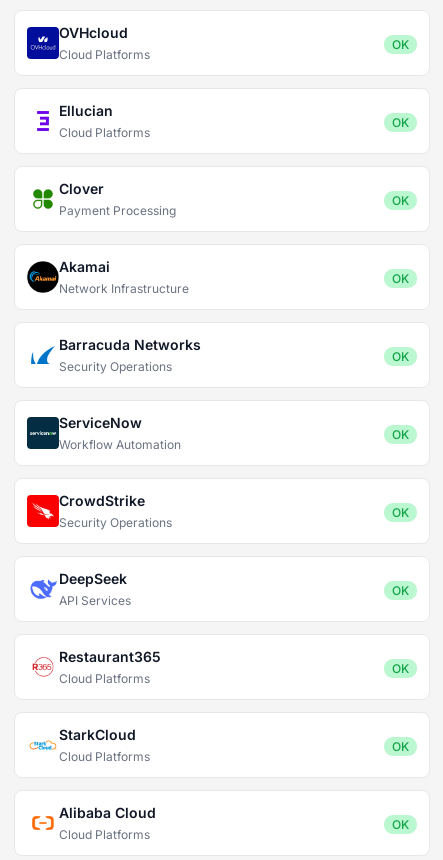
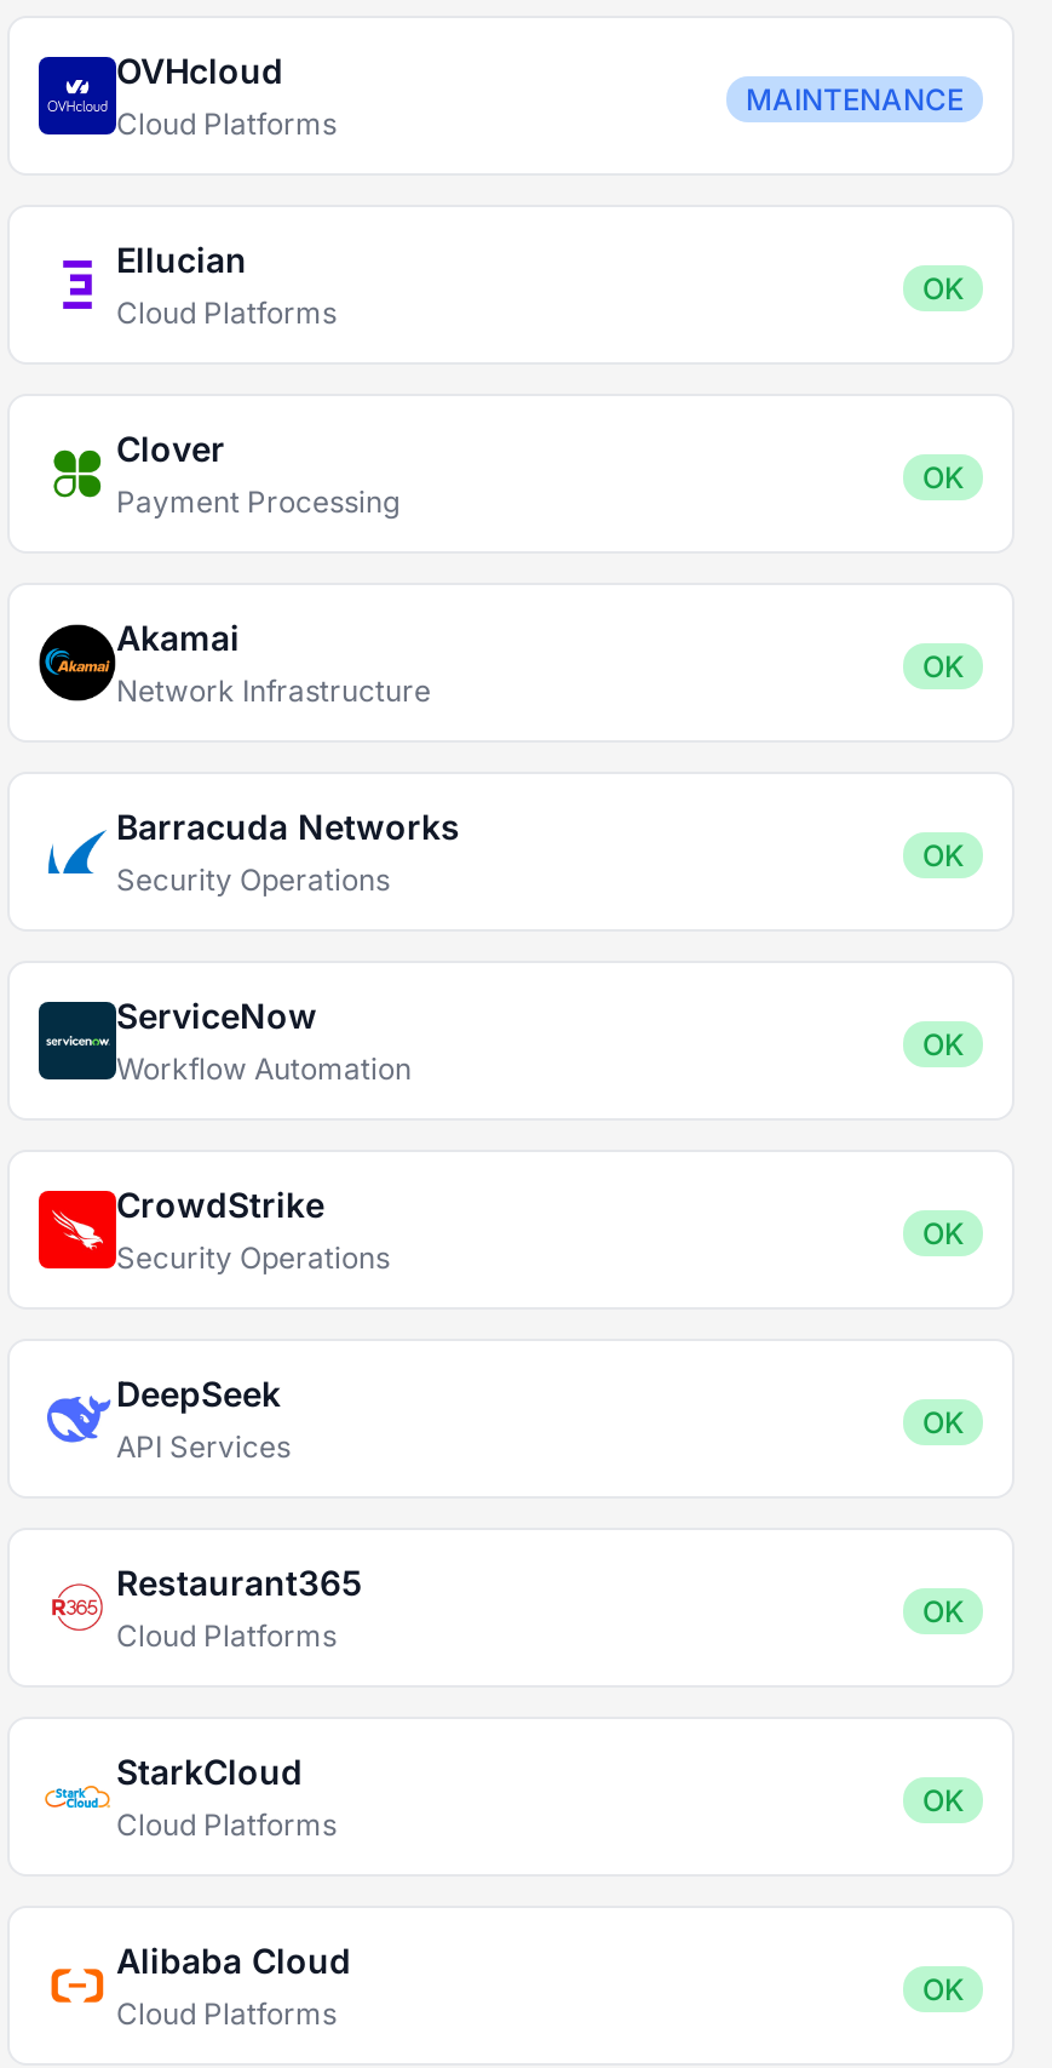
[392,37,409,52] OK -> [746,81,964,118] MAINTENANCE

